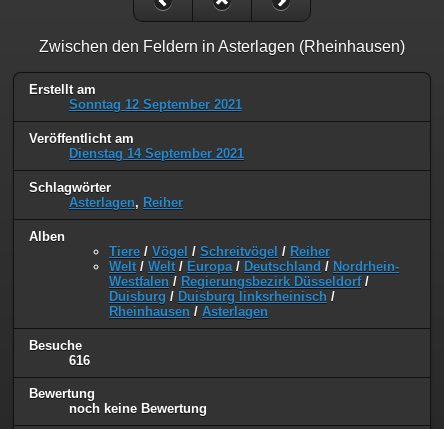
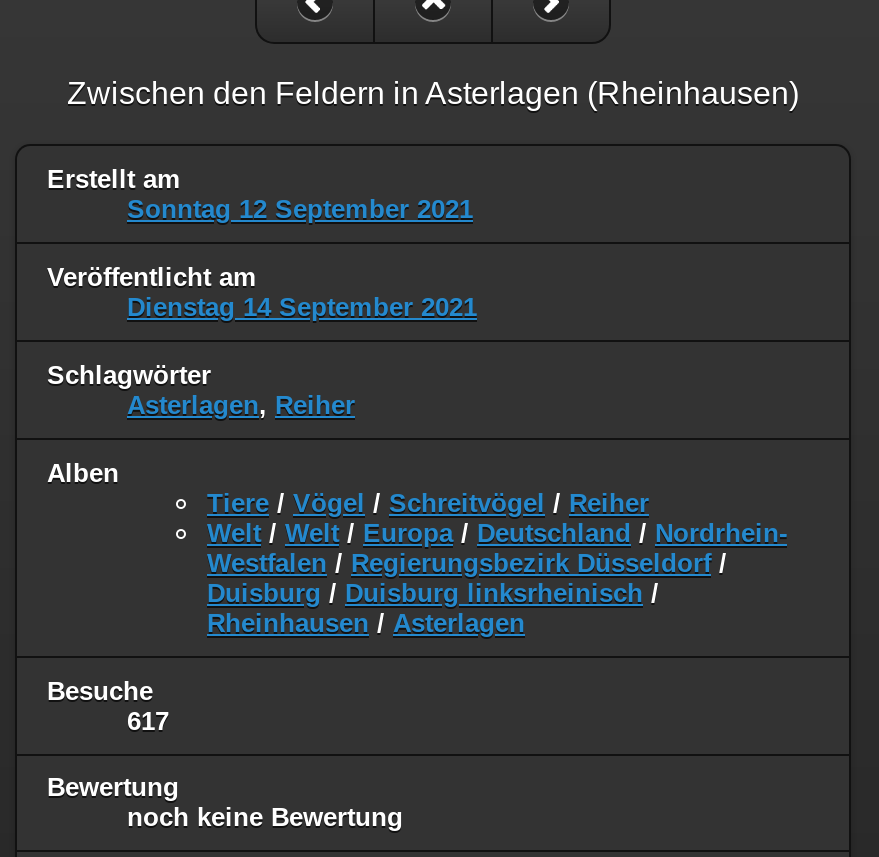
[69,353,90,368] 616 -> [127,705,169,735] 617

